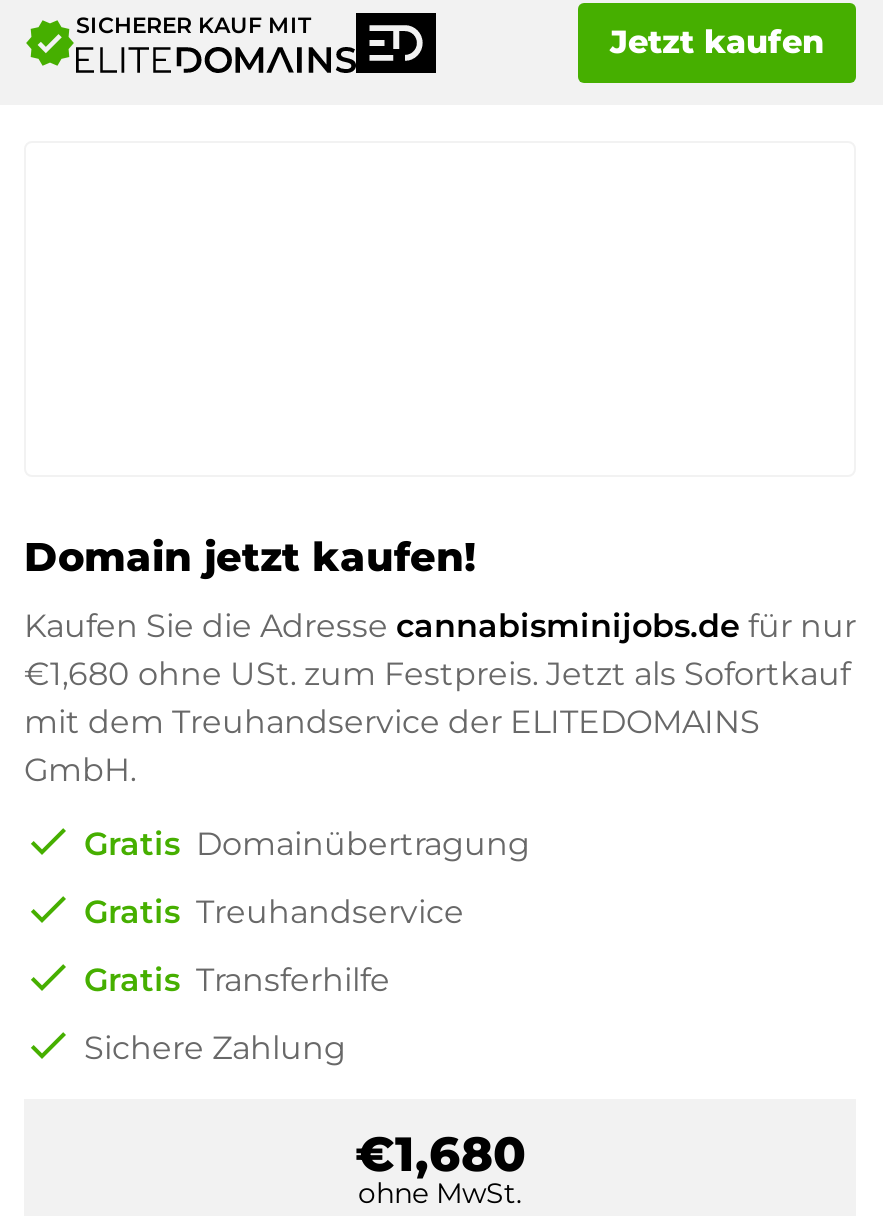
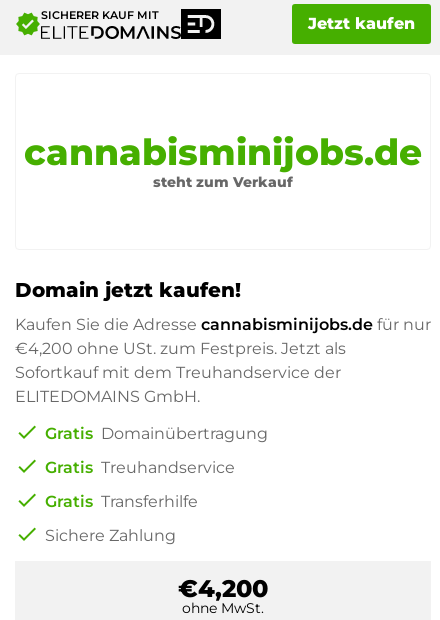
none -> [24,130,422,191] cannabisminijobs.de | steht zum Verkauf
[24,654,850,788] €1,680 ohne USt. zum Festpreis. Jetzt als Sofortkauf | mit dem Treuhandservice der ELITEDOMAINS | GmbH. -> [15,339,346,406] €4,200 ohne USt. zum Festpreis. Jetzt als | Sofortkauf mit dem Treuhandservice der | ELITEDOMAINS GmbH.
[355,1124,525,1182] €1,680 -> [178,574,268,603] €4,200

